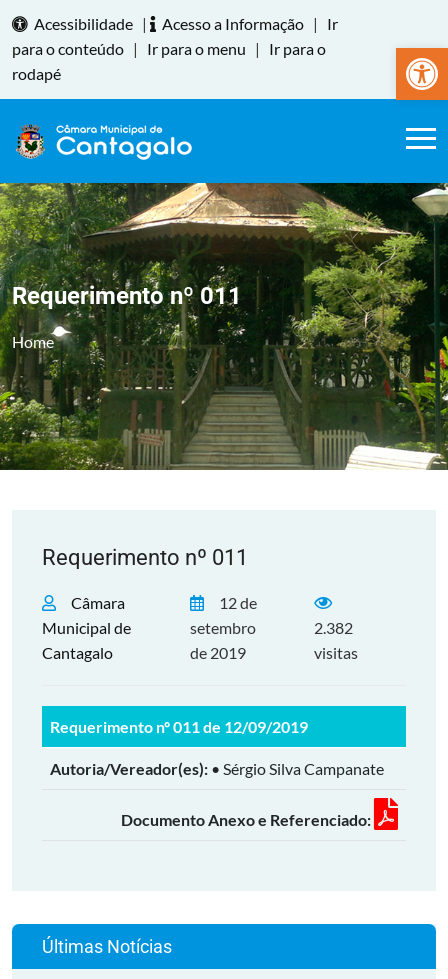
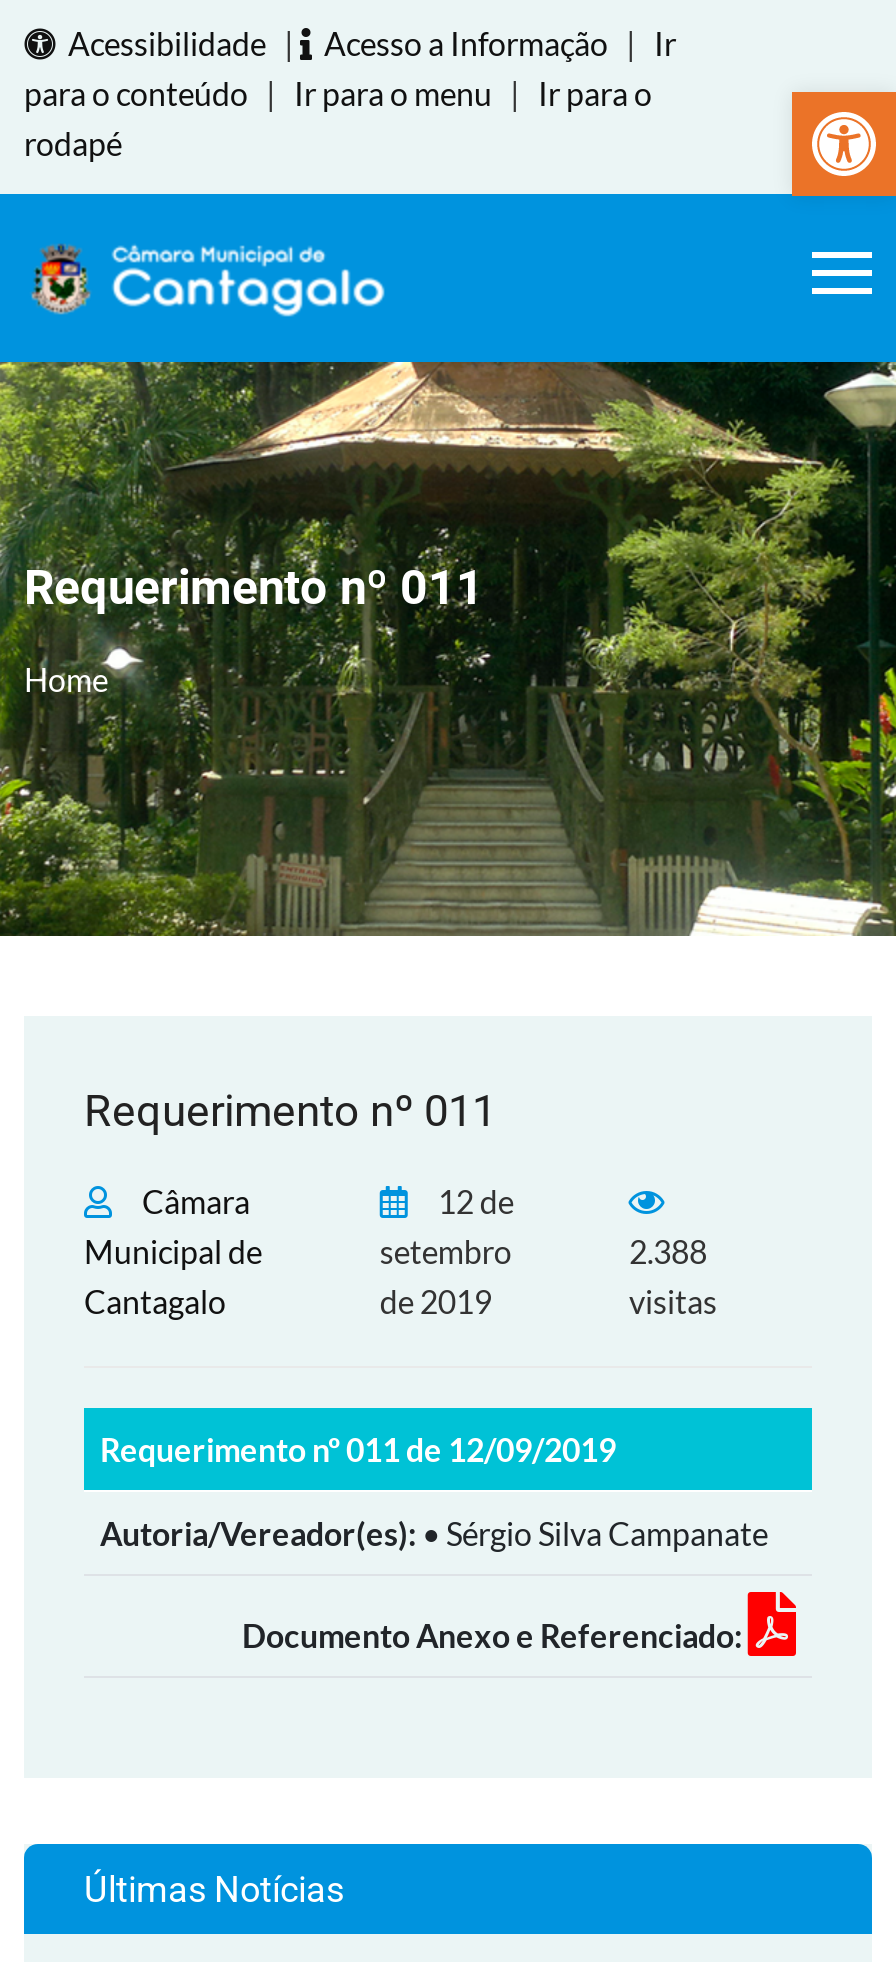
[314,618,353,637] 2.382 -> [629,1232,707,1270] 2.388

